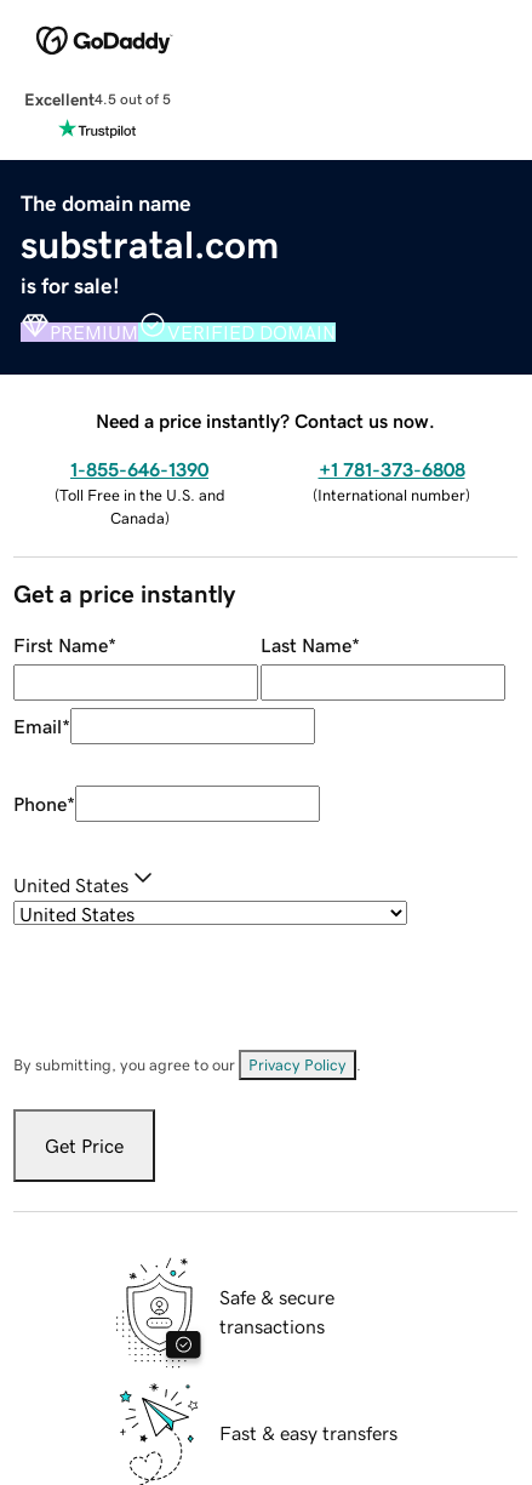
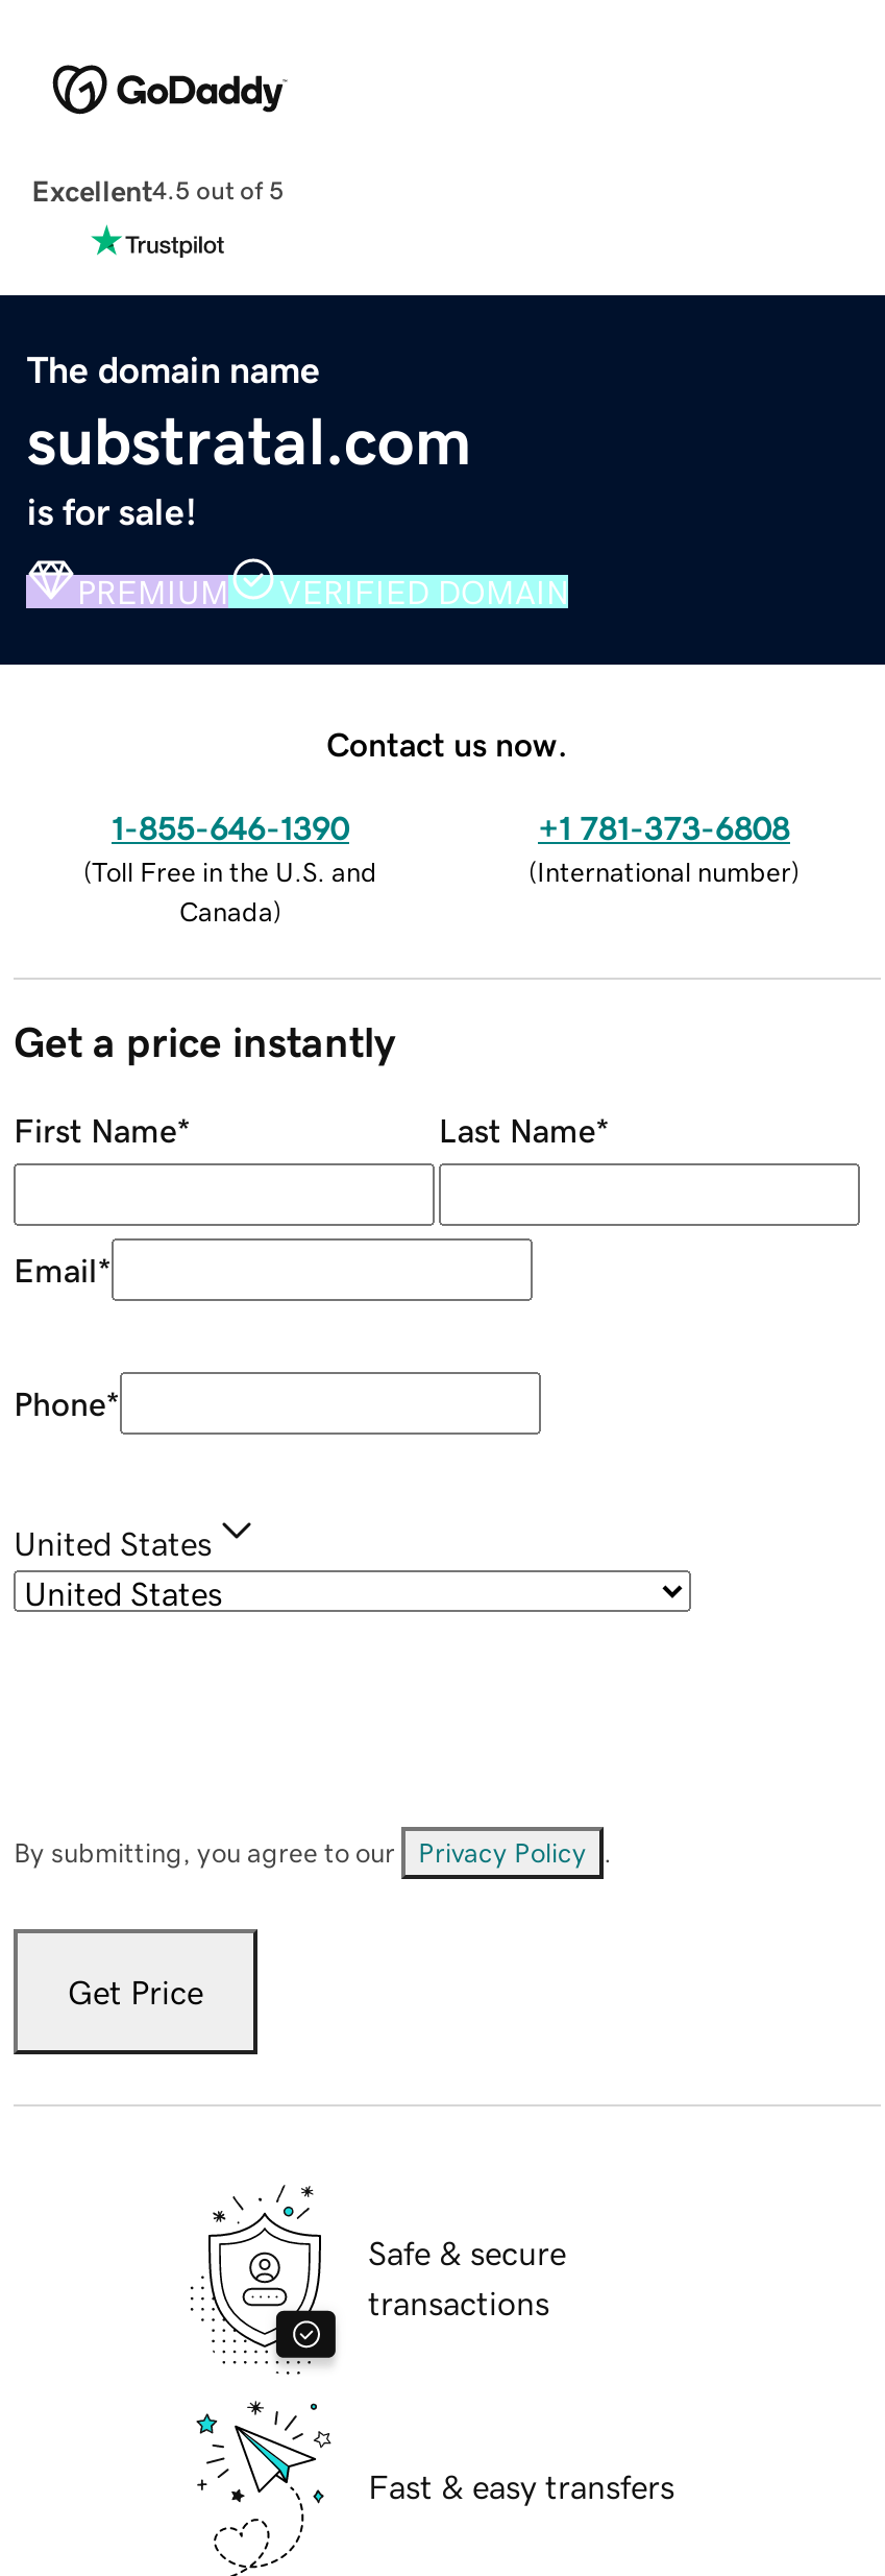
[96,410,435,430] Need a price instantly? Contact us now. -> [326,726,568,760] Contact us now.

